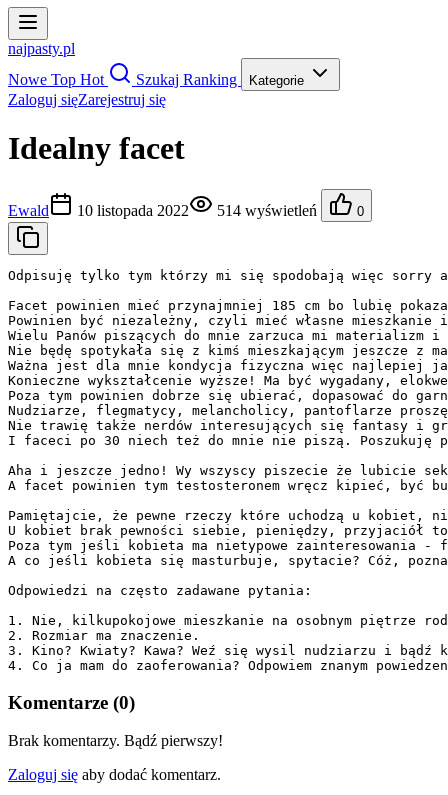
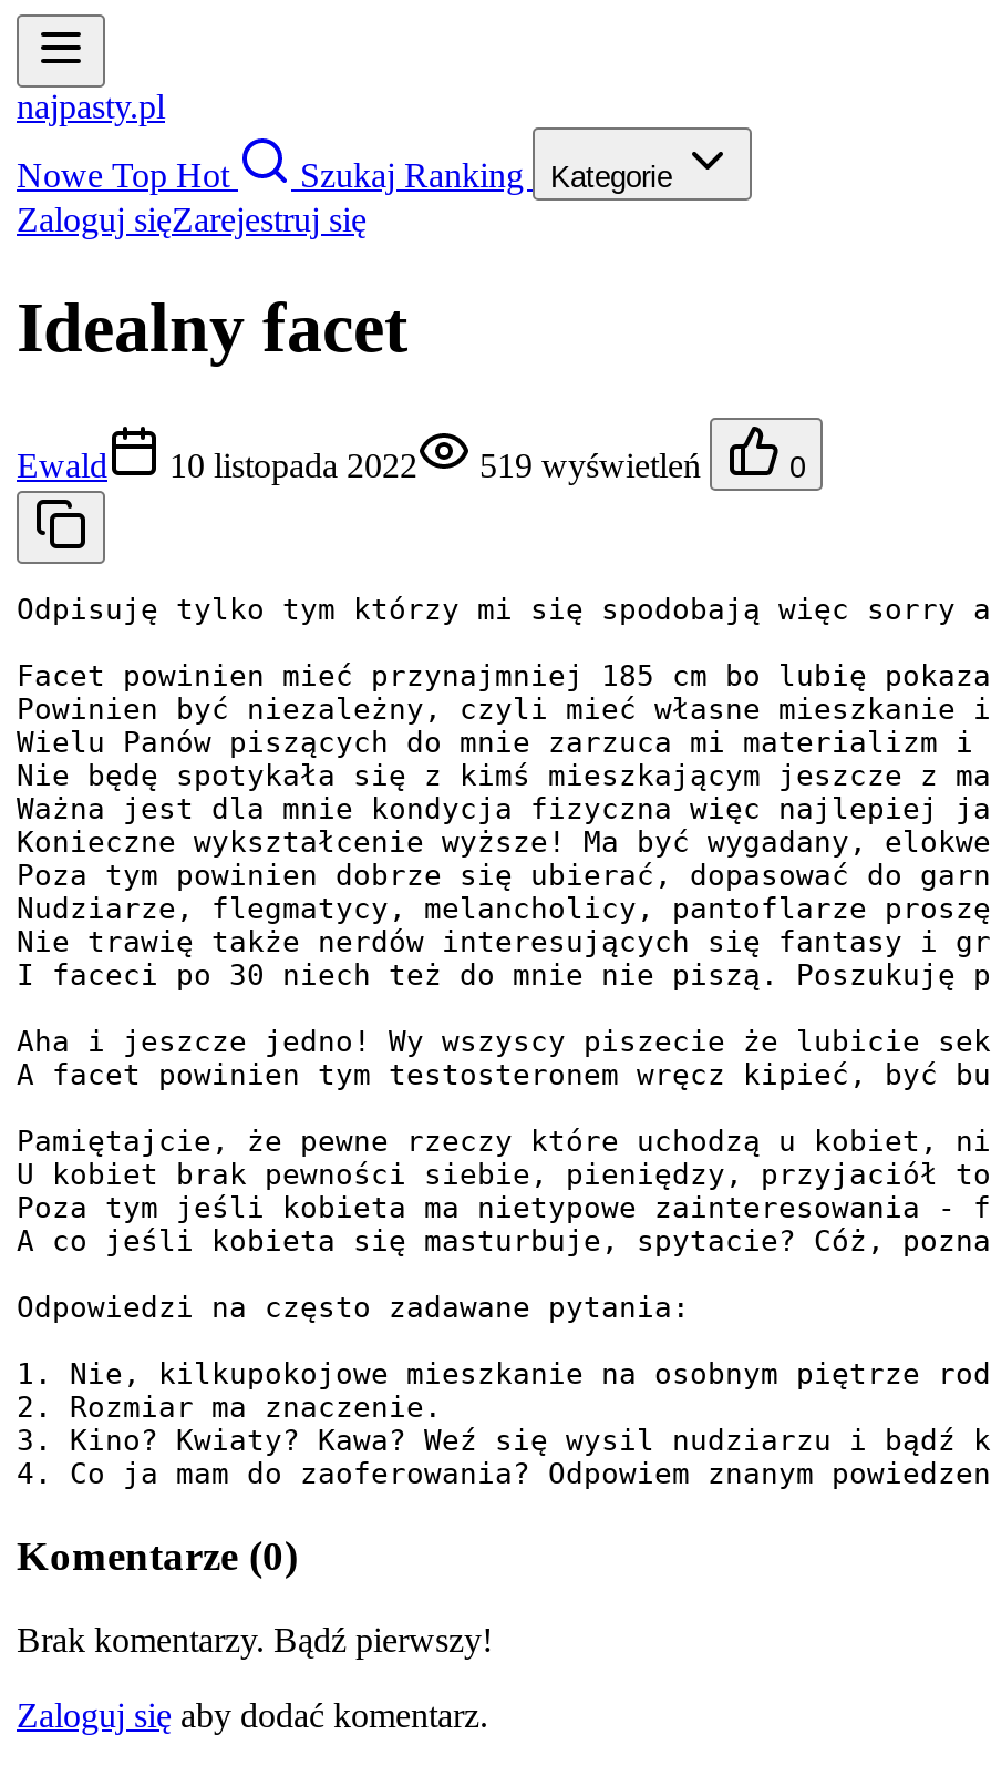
[8,202,321,219] Ewald 10 listopada 2022 514 wyświetleń -> [17,446,710,484] Ewald 10 listopada 2022 519 wyświetleń

